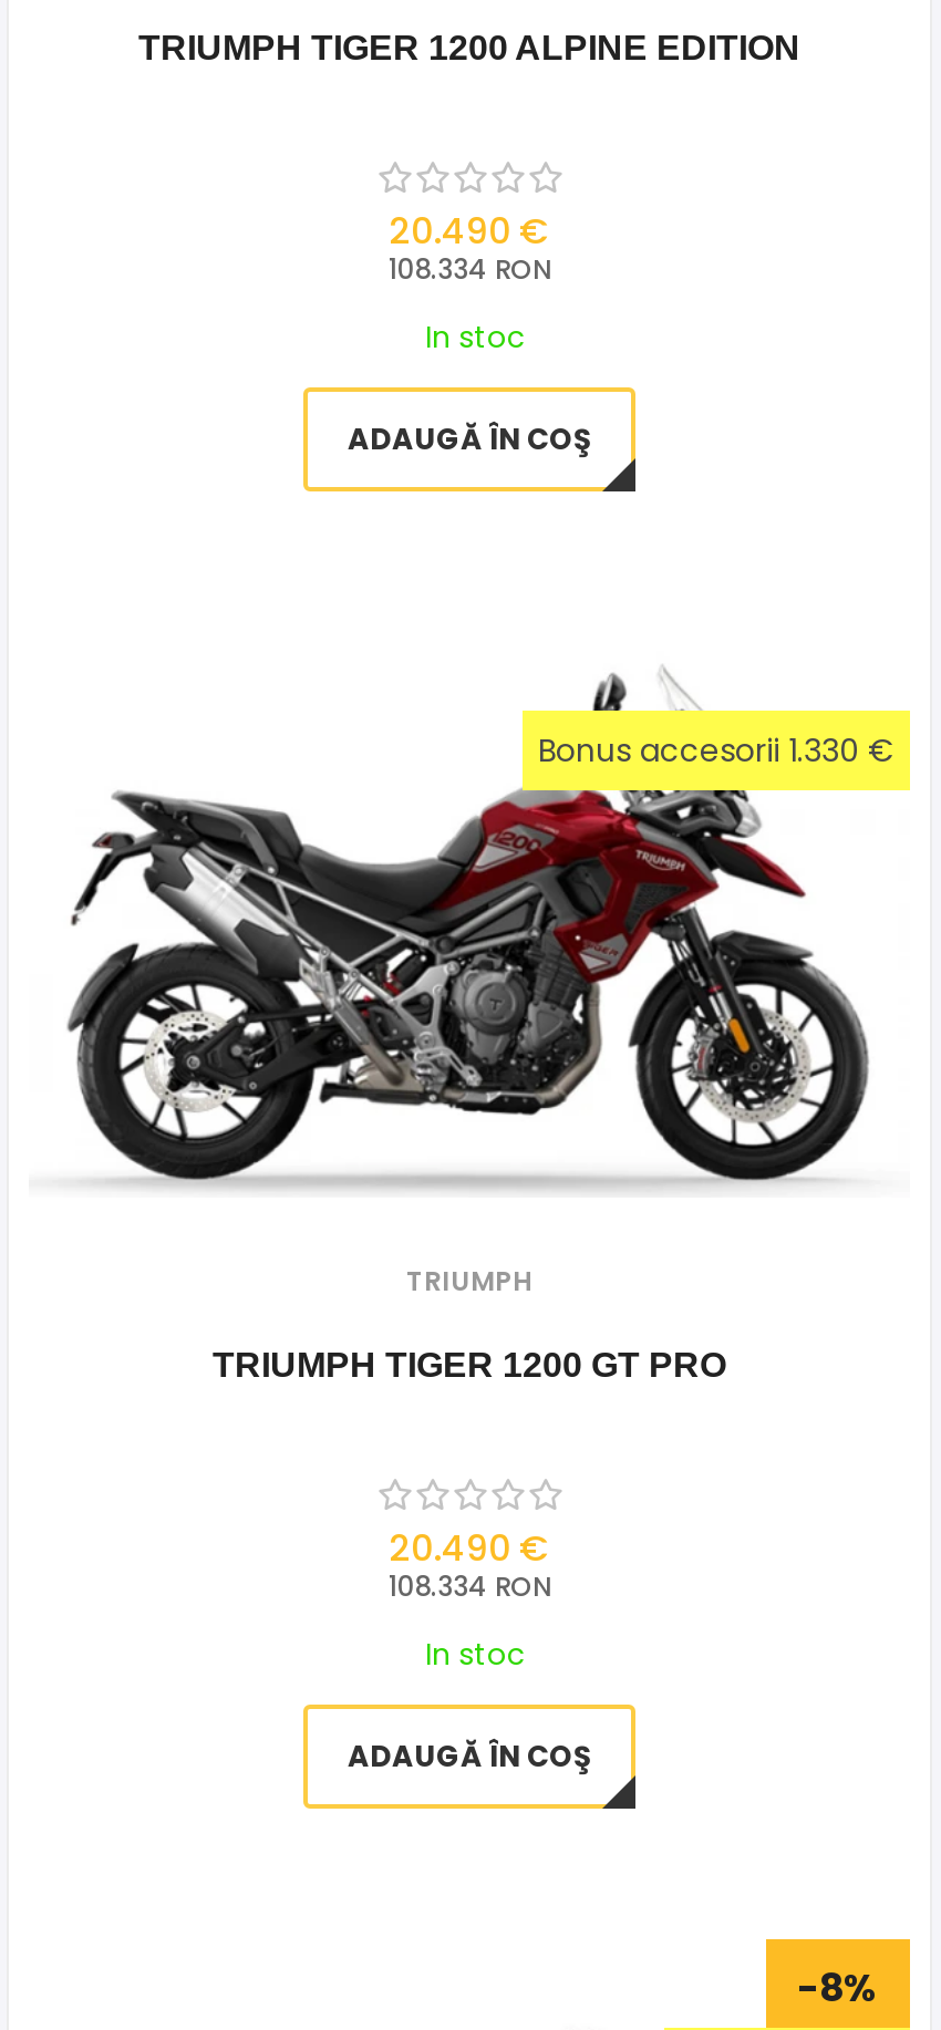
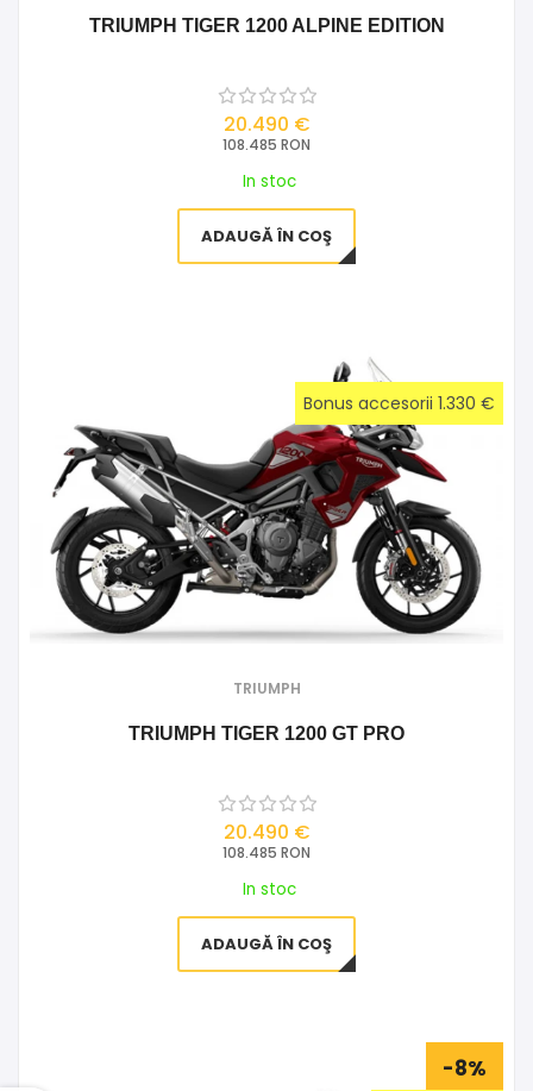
[389,250,550,288] 108.334 RON -> [222,134,311,155] 108.485 RON
[389,1567,550,1605] 108.334 RON -> [222,842,311,863] 108.485 RON

